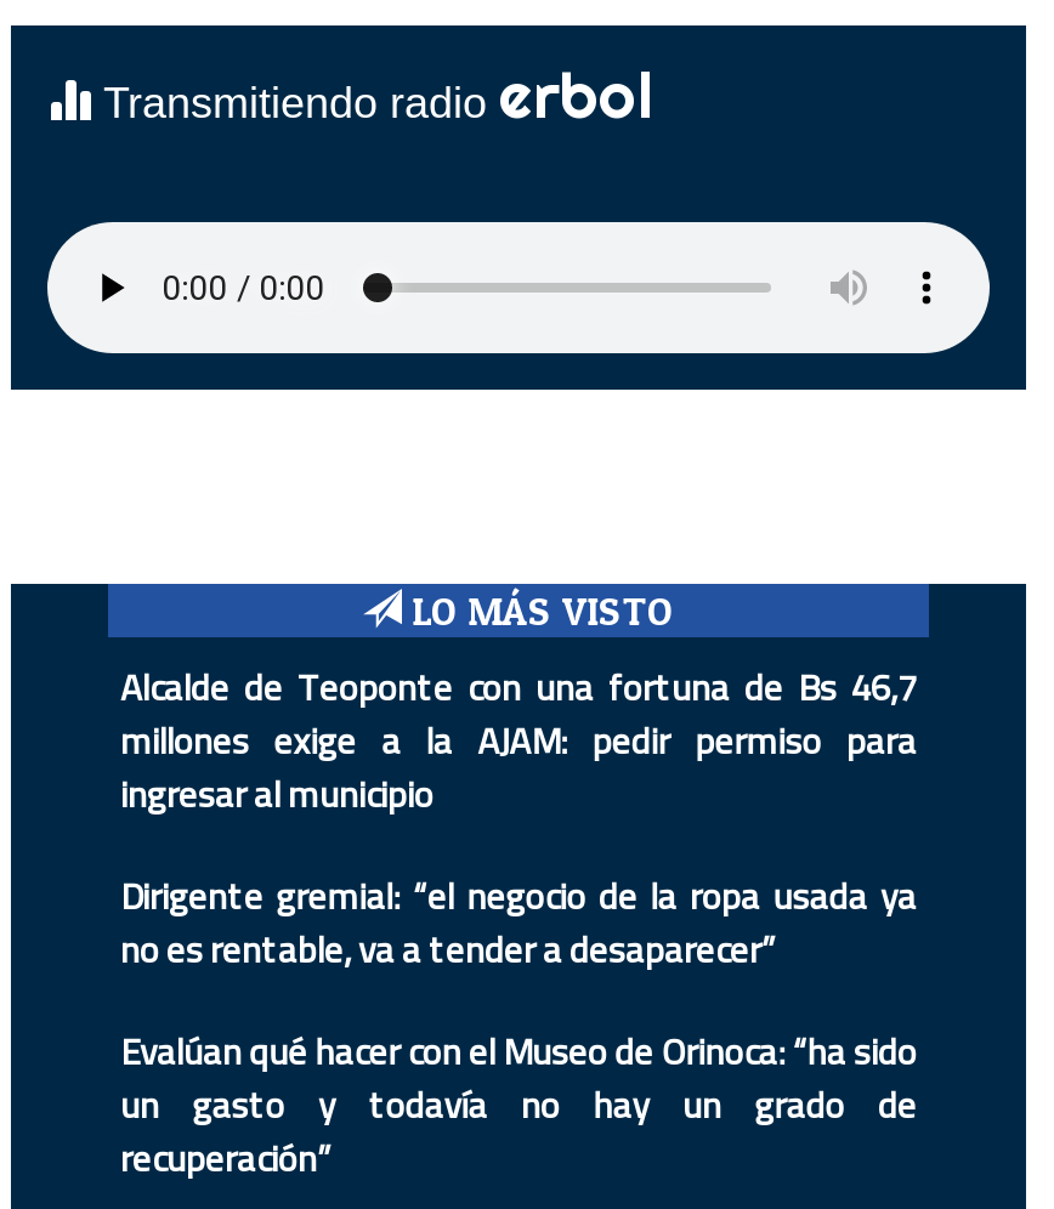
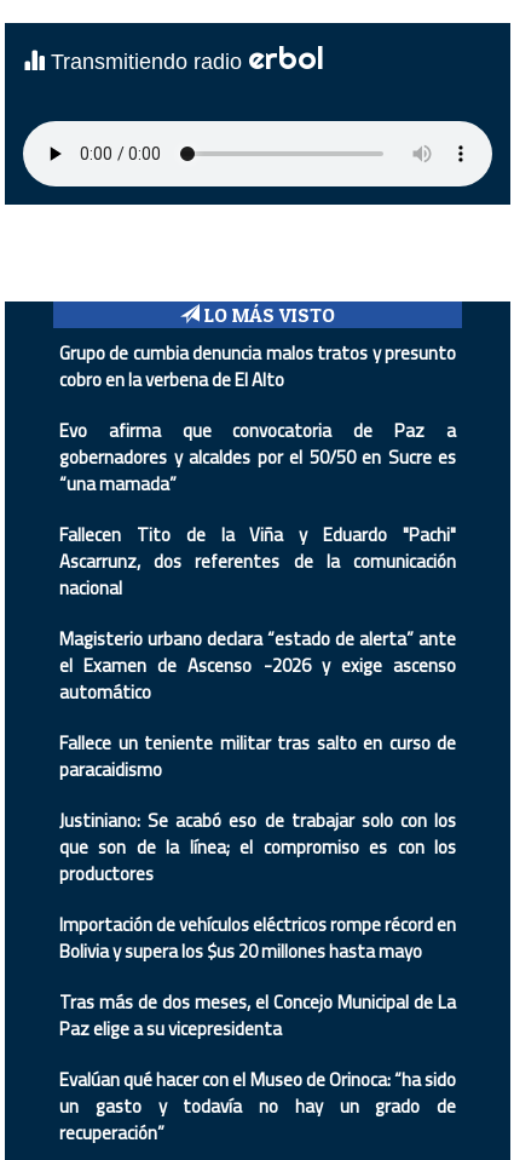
[120,653,917,985] Alcalde de Teoponte con una fortuna de Bs 46,7 | millones exige a la AJAM: pedir permiso para | ingresar al municipio | Dirigente gremial: “el negocio de la ropa usada ya | no es rentable, va a tender a desaparecer” -> [59,336,456,1047] Grupo de cumbia denuncia malos tratos y presunto | cobro en la verbena de El Alto | Evo afirma que convocatoria de Paz a | gobernadores y alcaldes por el 50/50 en Sucre es | “una mamada” | Fallecen Tito de la Viña y Eduardo "Pachi" | Ascarrunz, dos referentes de la comunicación | nacional | Magisterio urbano declara “estado de alerta” ante | el Examen de Ascenso -2026 y exige ascenso | automático | Fallece un teniente militar tras salto en curso de | paracaidismo | Justiniano: Se acabó eso de trabajar solo con los | que son de la línea; el compromiso es con los | productores | Importación de vehículos eléctricos rompe récord en | Bolivia y supera los $us 20 millones hasta mayo | Tras más de dos meses, el Concejo Municipal de La | Paz elige a su vicepresidenta

